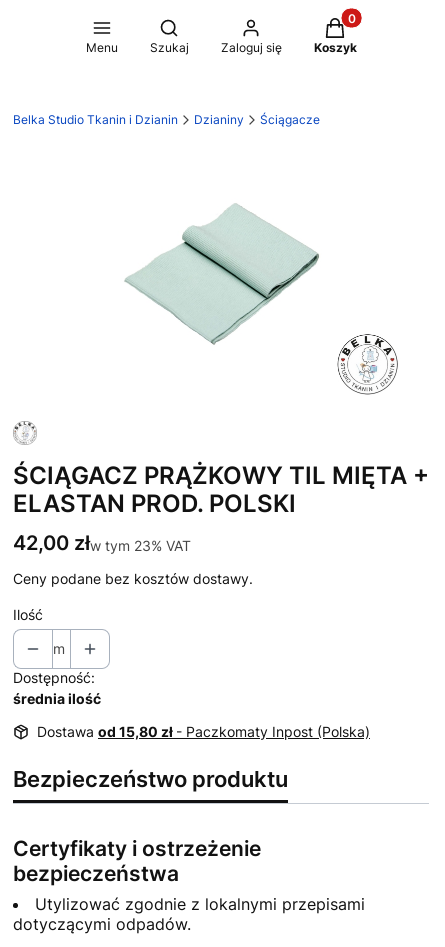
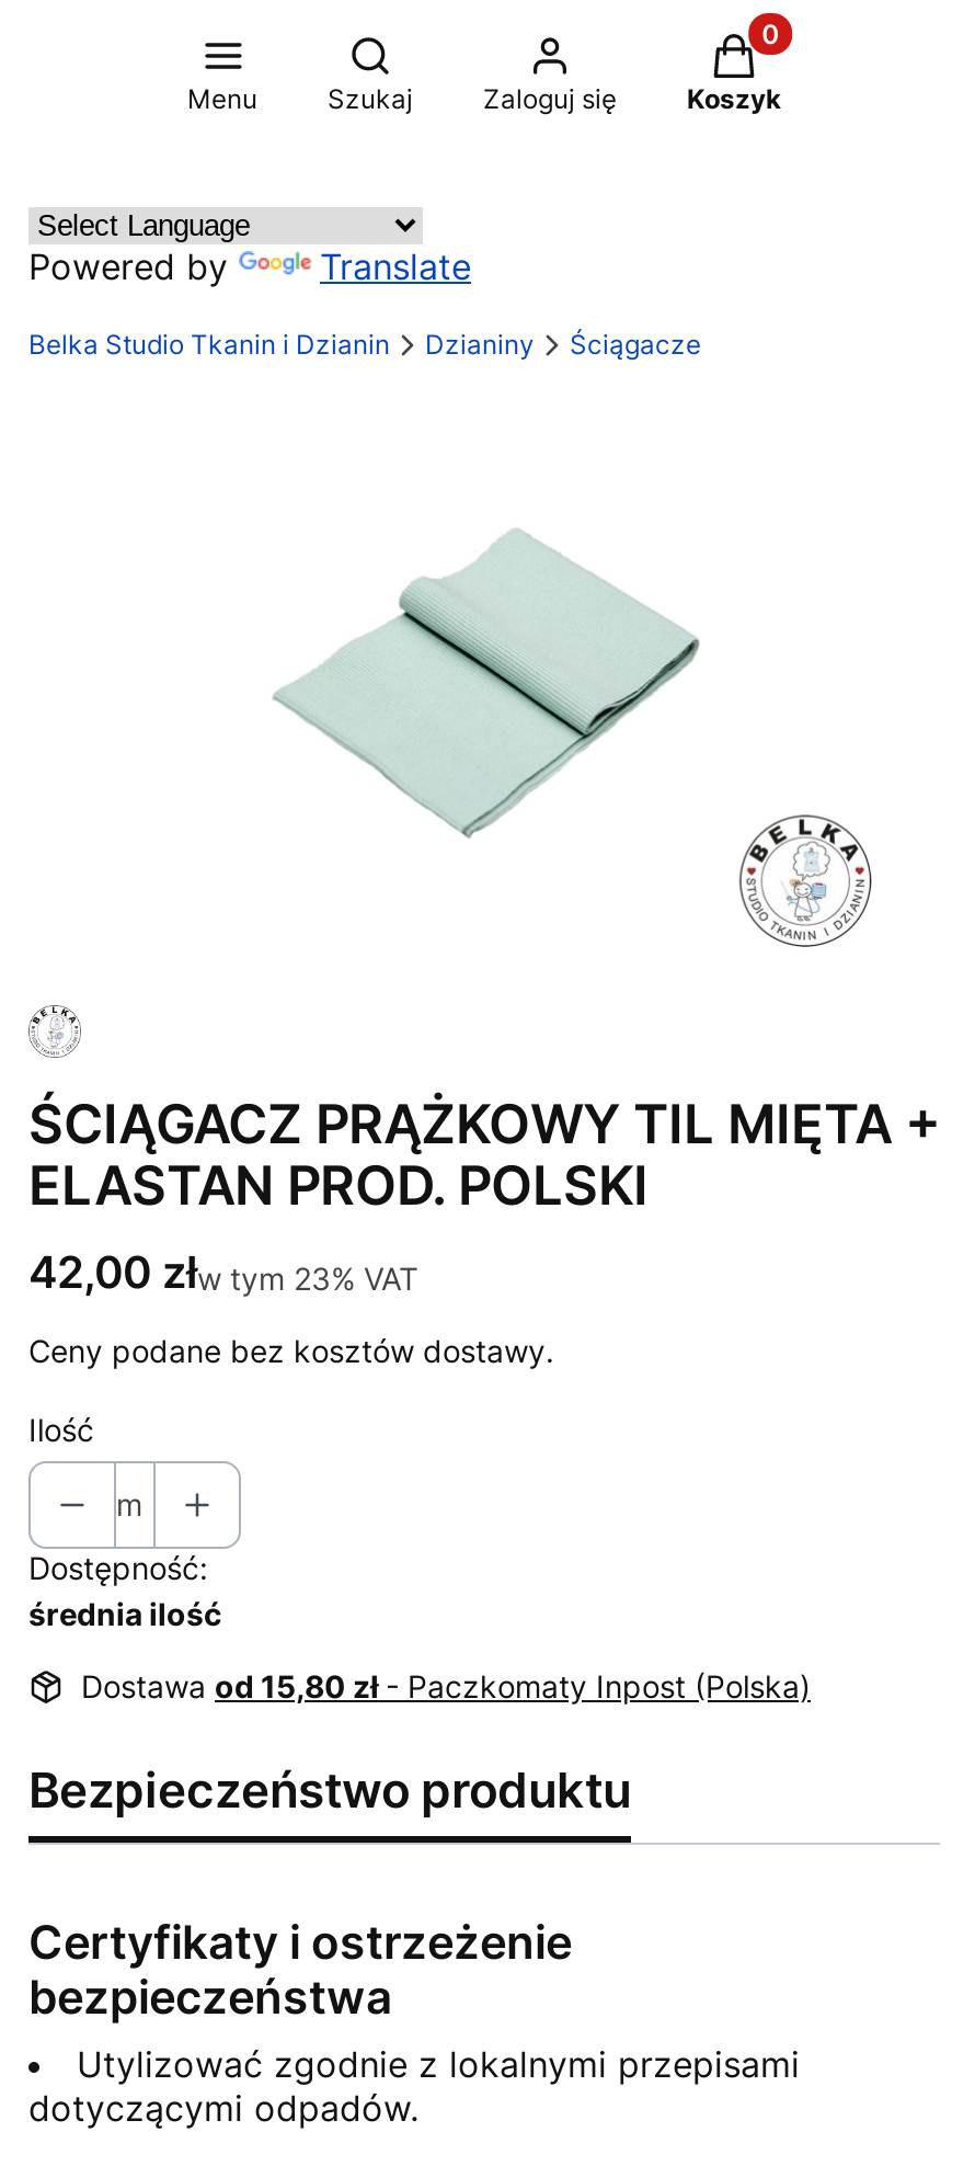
none -> [28,244,471,288] Powered by | Translate

